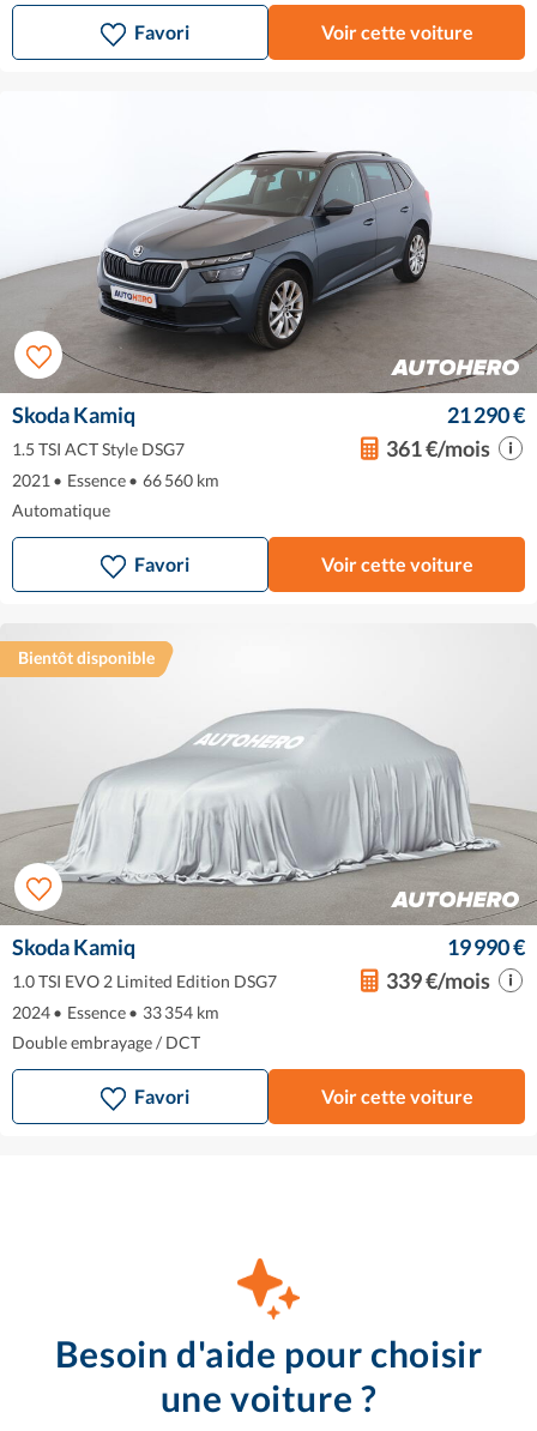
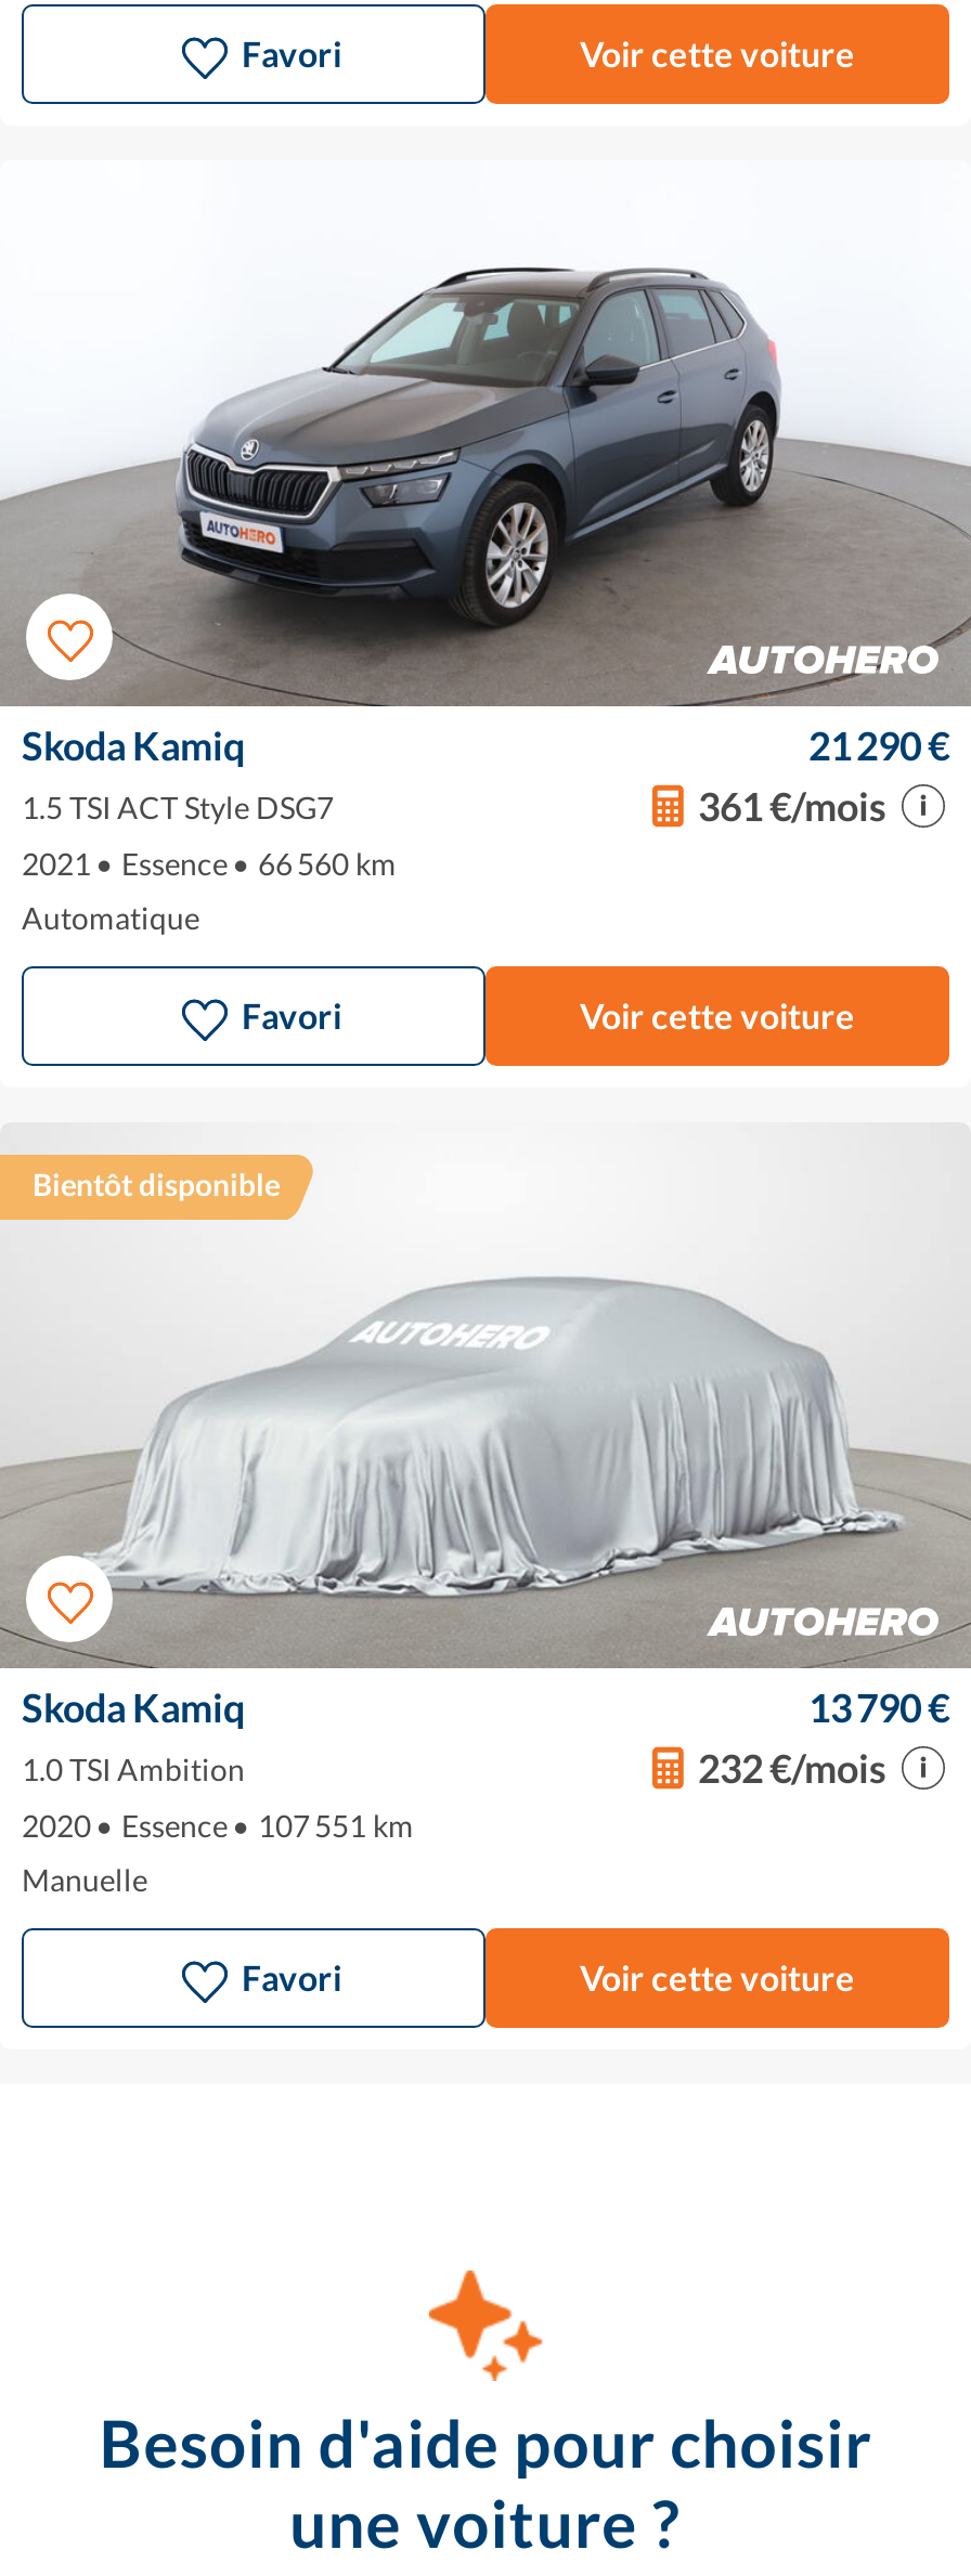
[12,934,525,1022] 19 990 € | 1.0 TSI EVO 2 Limited Edition DSG7 | 339 €/mois | 2024 • Essence • 33 354 km -> [22,1683,949,1844] 13 790 € | 1.0 TSI Ambition | 232 €/mois | 2020 • Essence • 107 551 km
[12,1032,200,1052] Double embrayage / DCT -> [22,1861,147,1898] Manuelle

